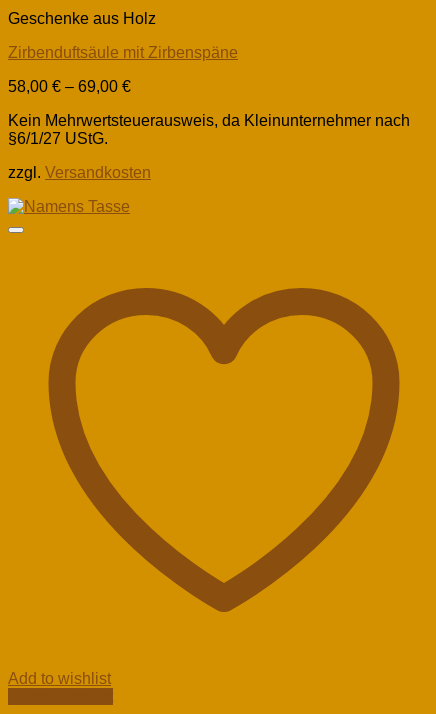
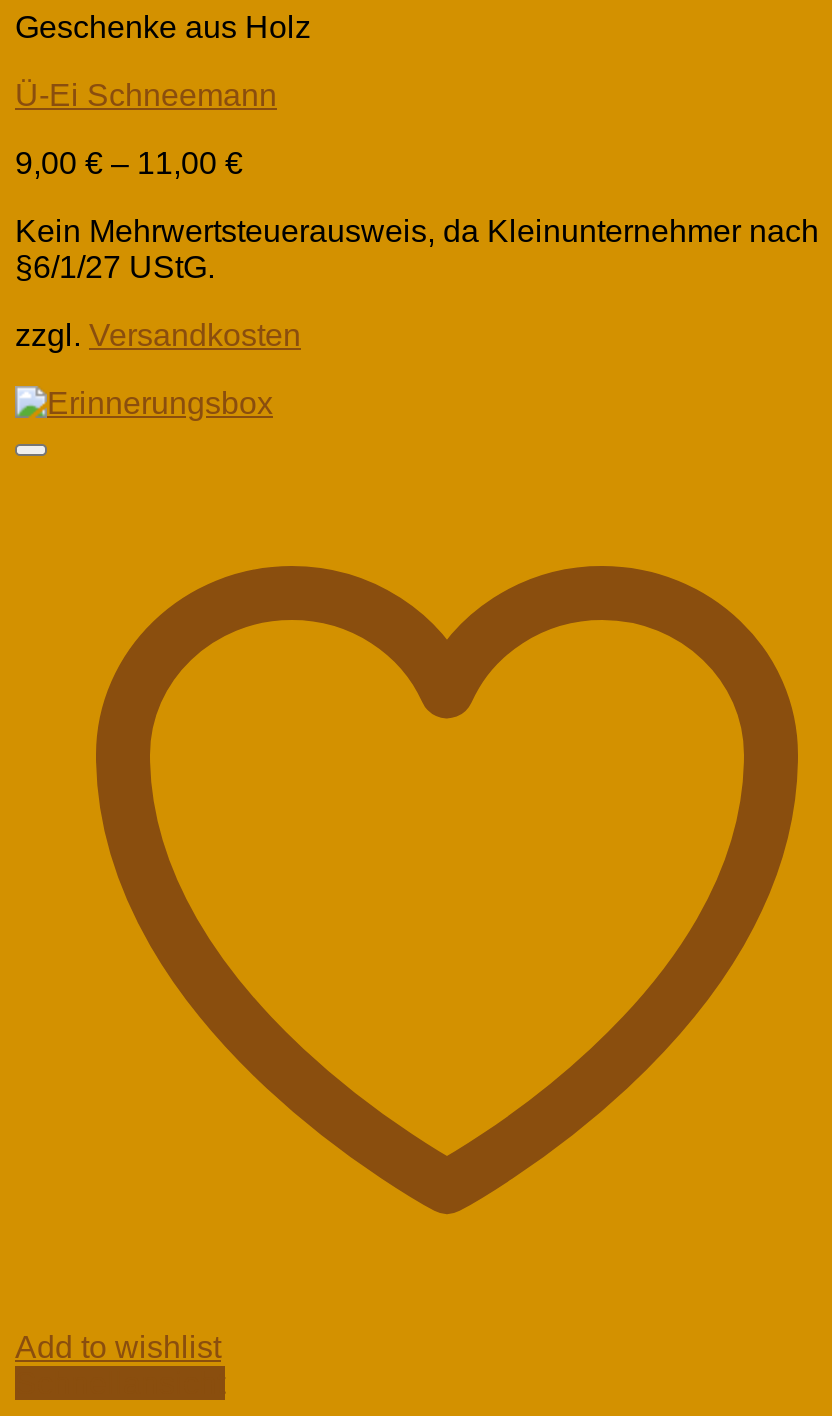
[8,44,238,61] Zirbenduftsäule mit Zirbenspäne -> [15,78,277,112] Ü-Ei Schneemann
[8,78,131,95] 58,00 €– 69,00 € -> [15,146,243,180] 9,00 €– 11,00 €

